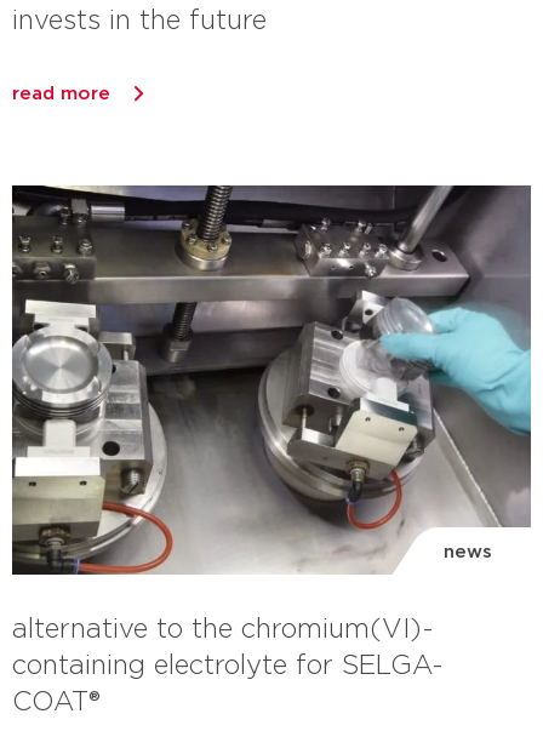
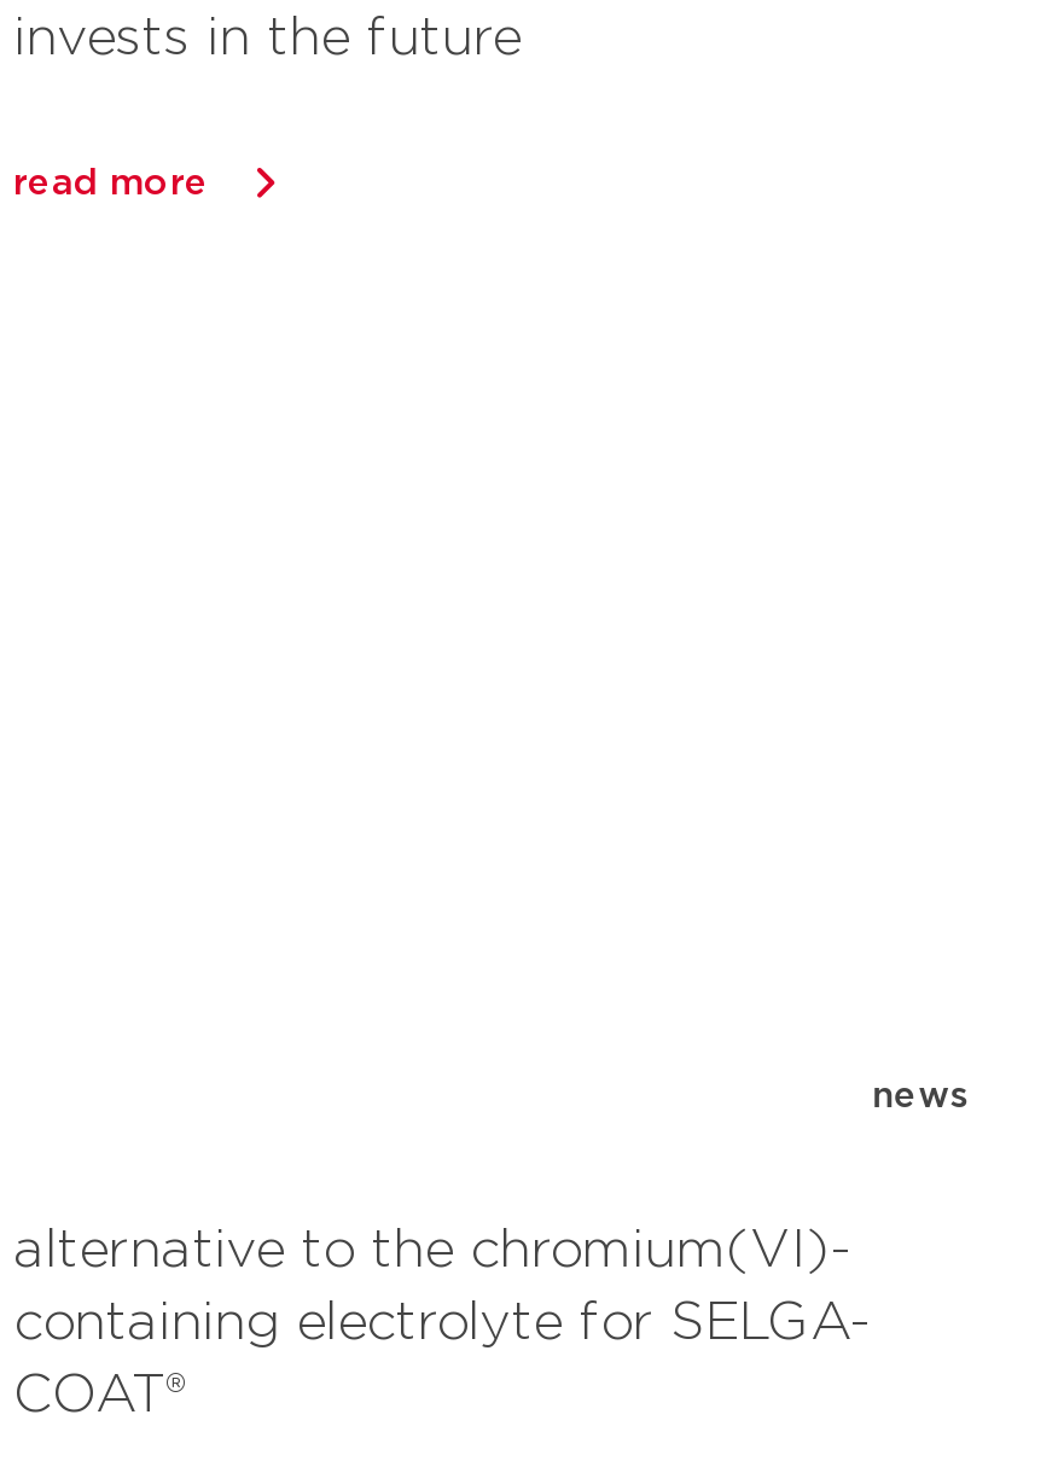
[11,184,532,576] [image] -> none

